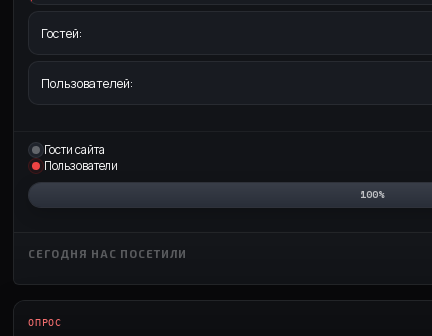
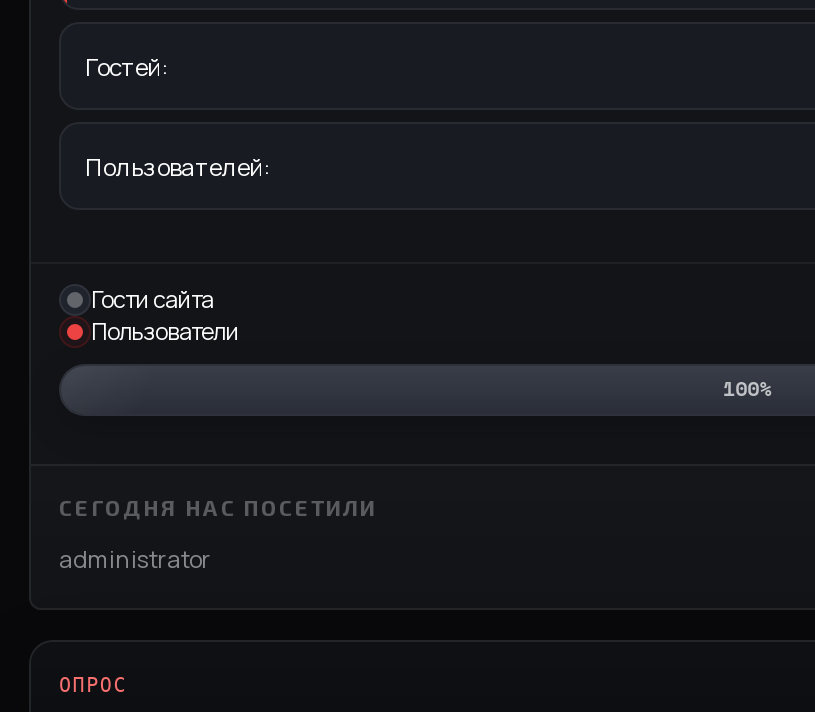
none -> [59,543,211,577] administrator

